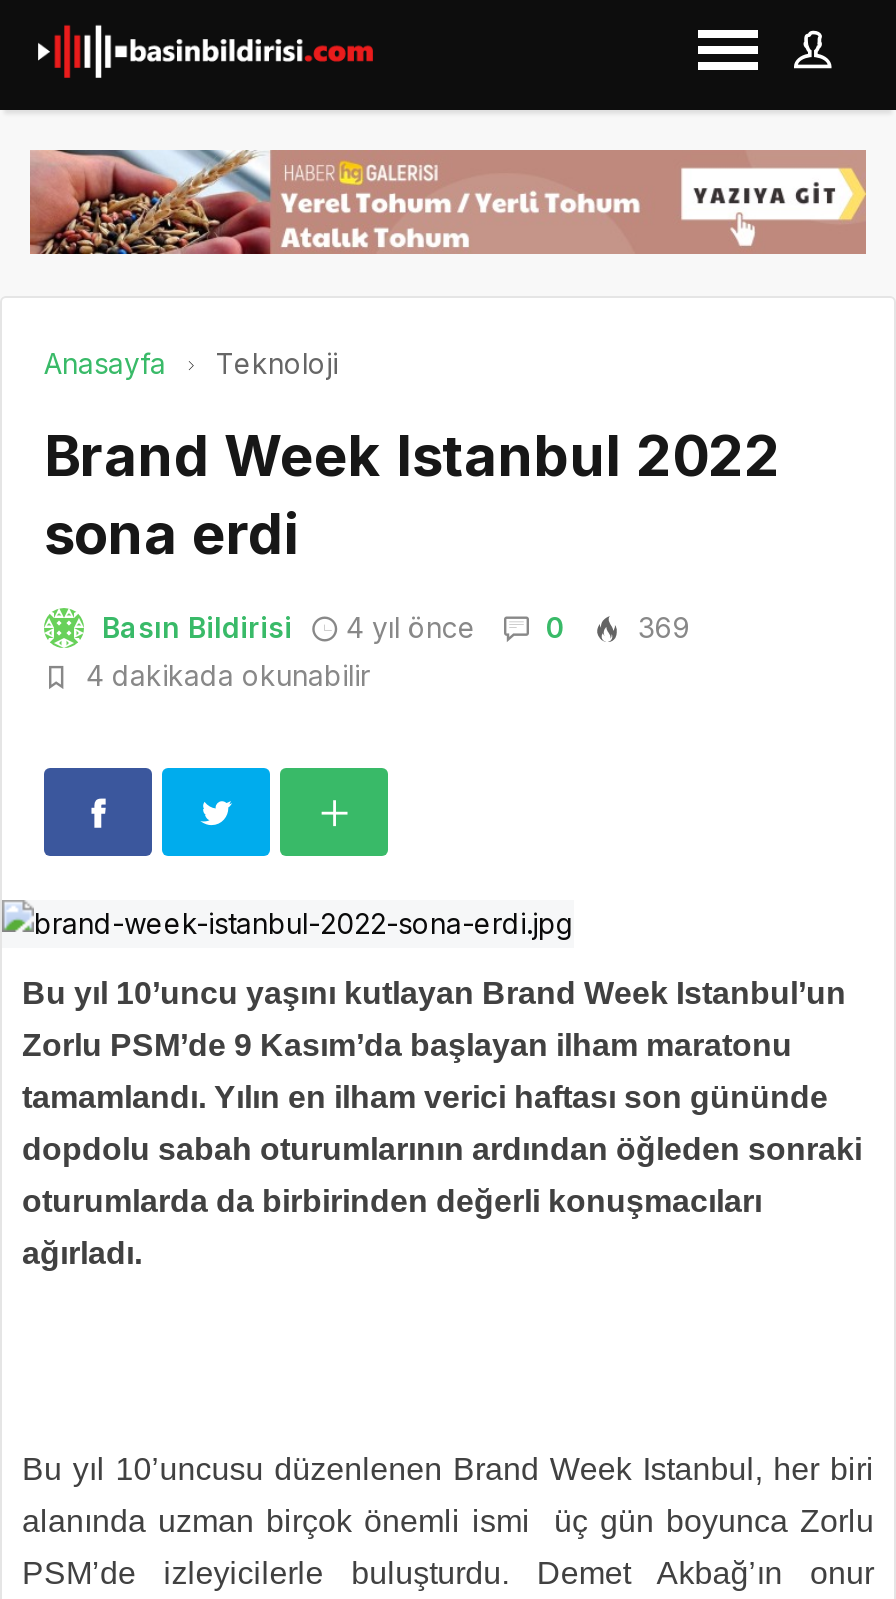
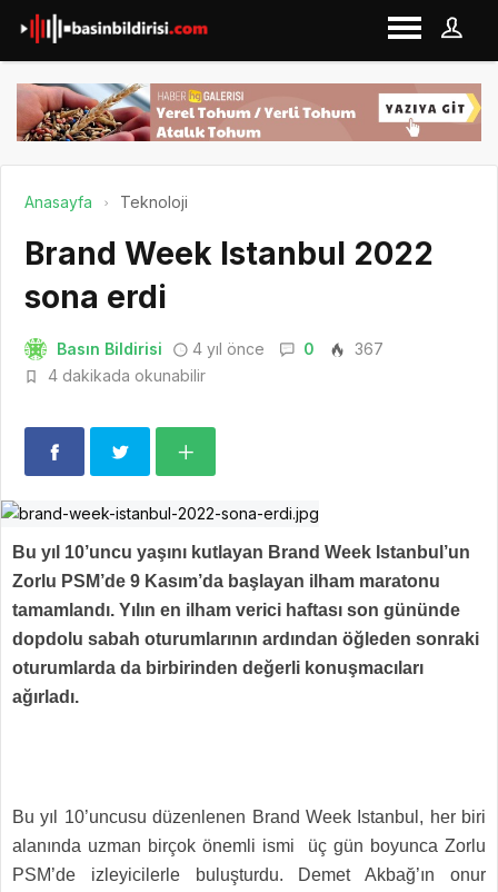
[546,609,690,643] 0 369 -> [303,339,384,358] 0 367

